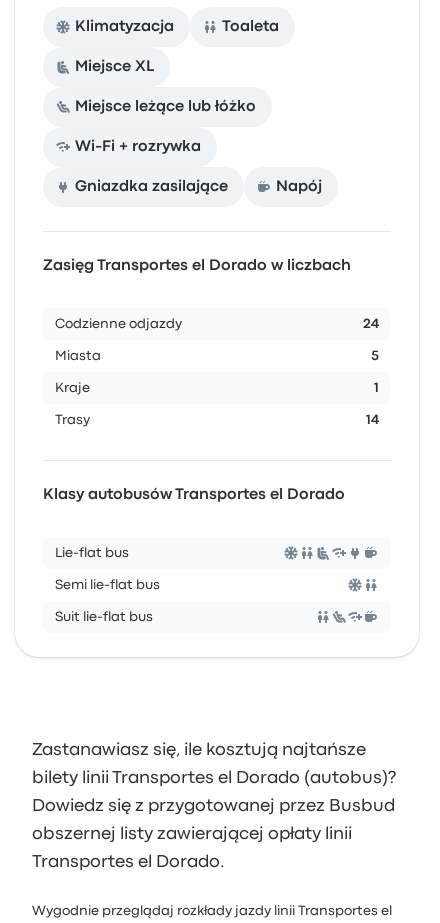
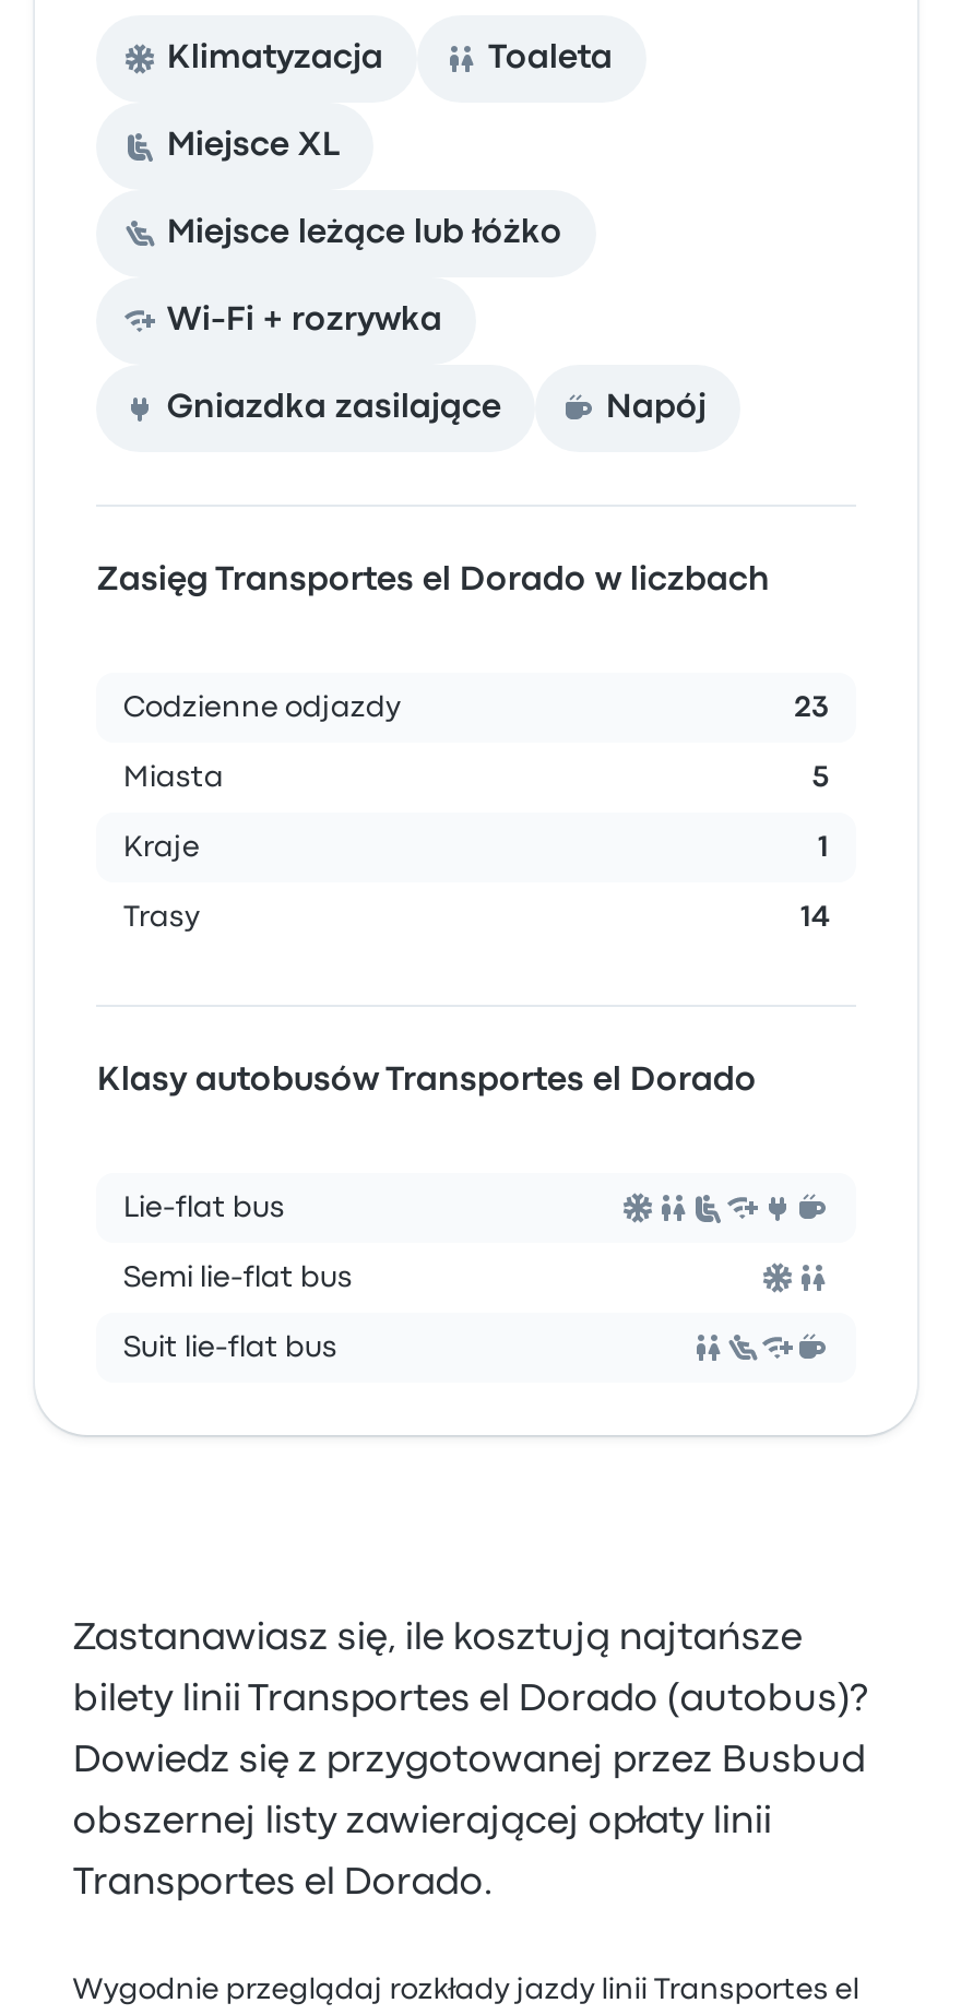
[363,318,379,330] 24 -> [794,695,829,721] 23

